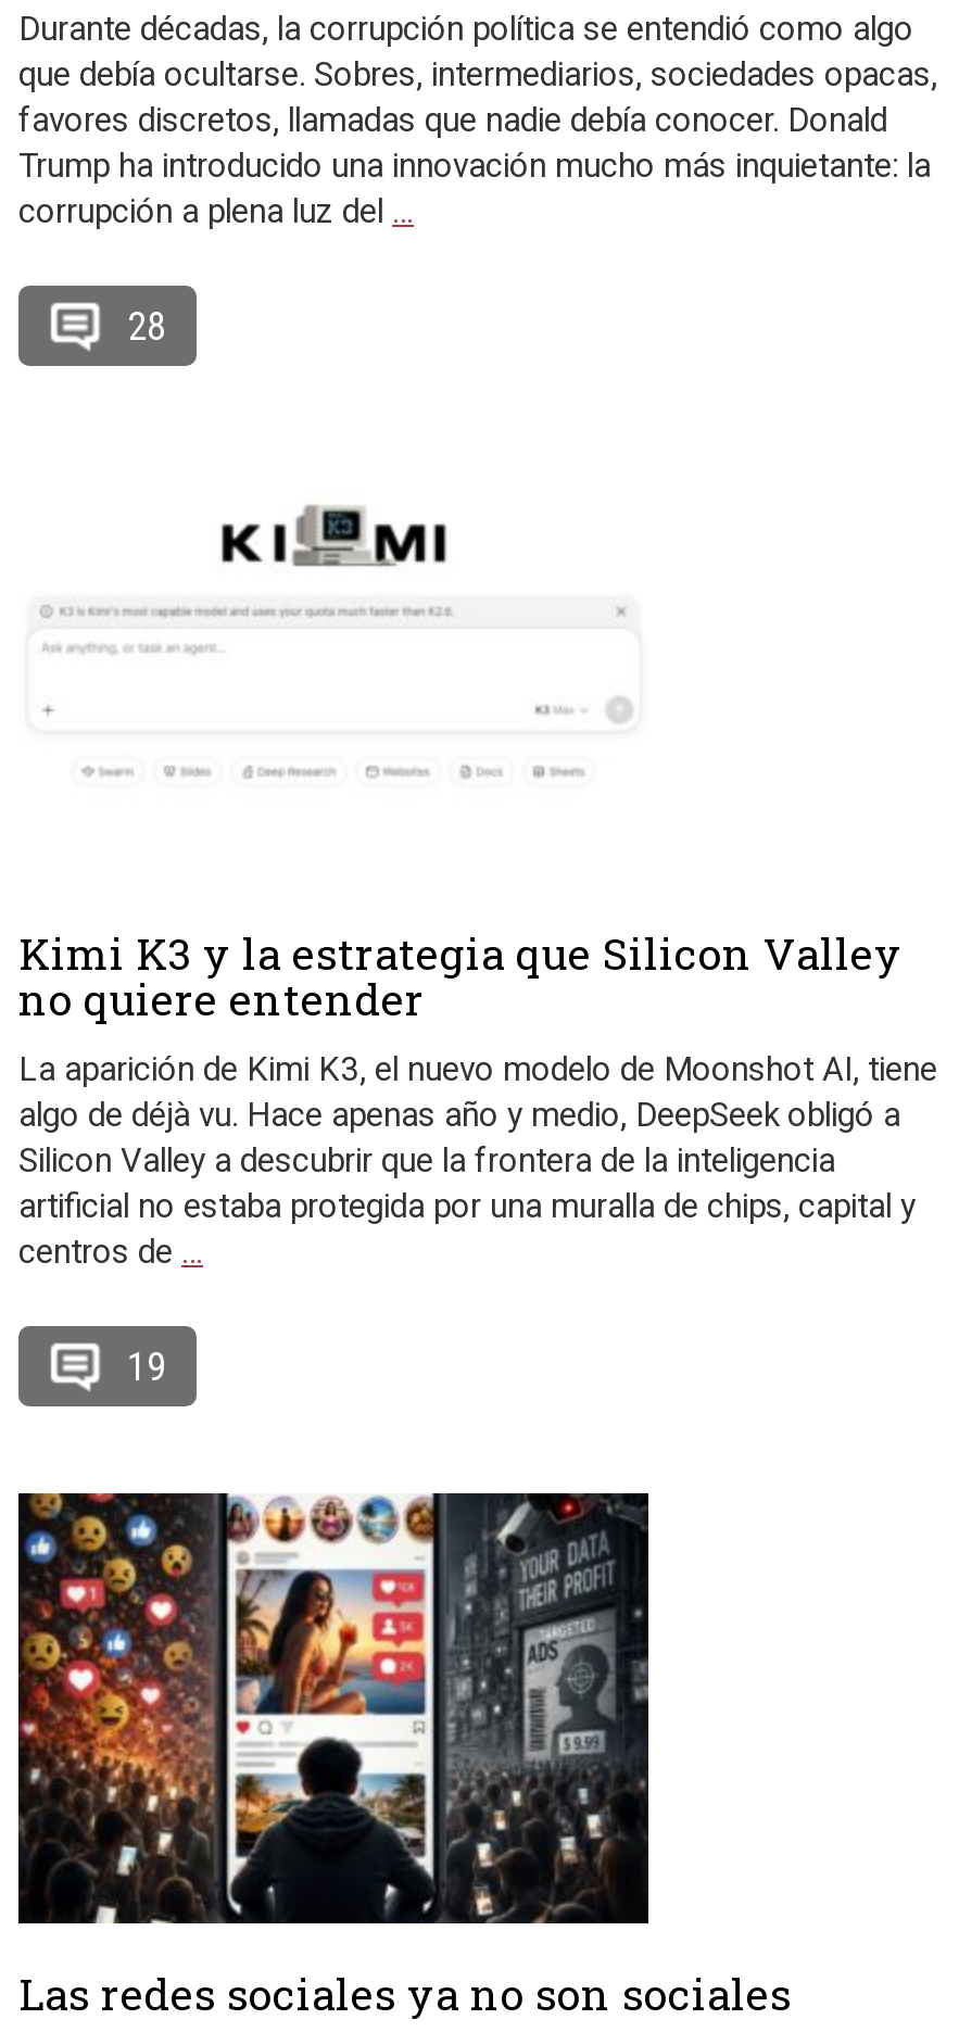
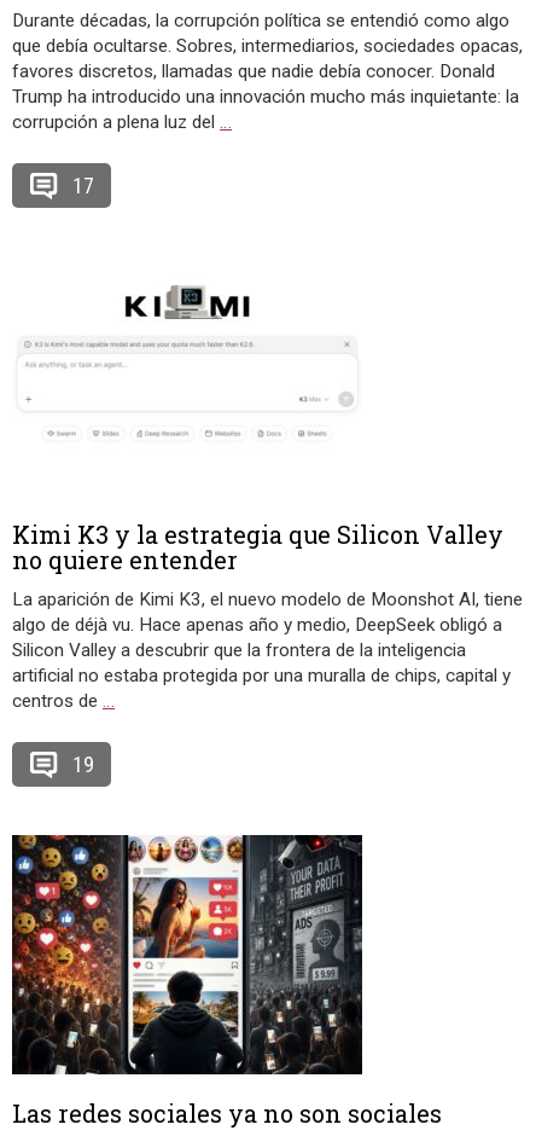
[127,303,166,349] 28 -> [72,173,94,198] 17

